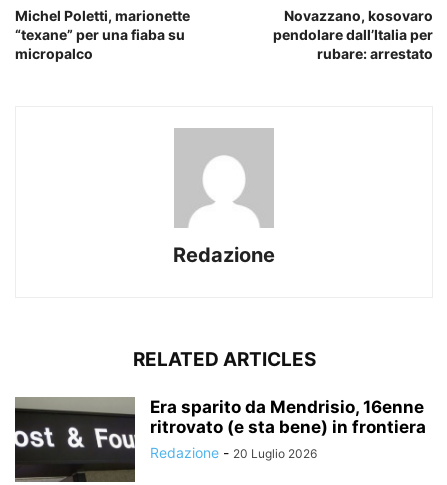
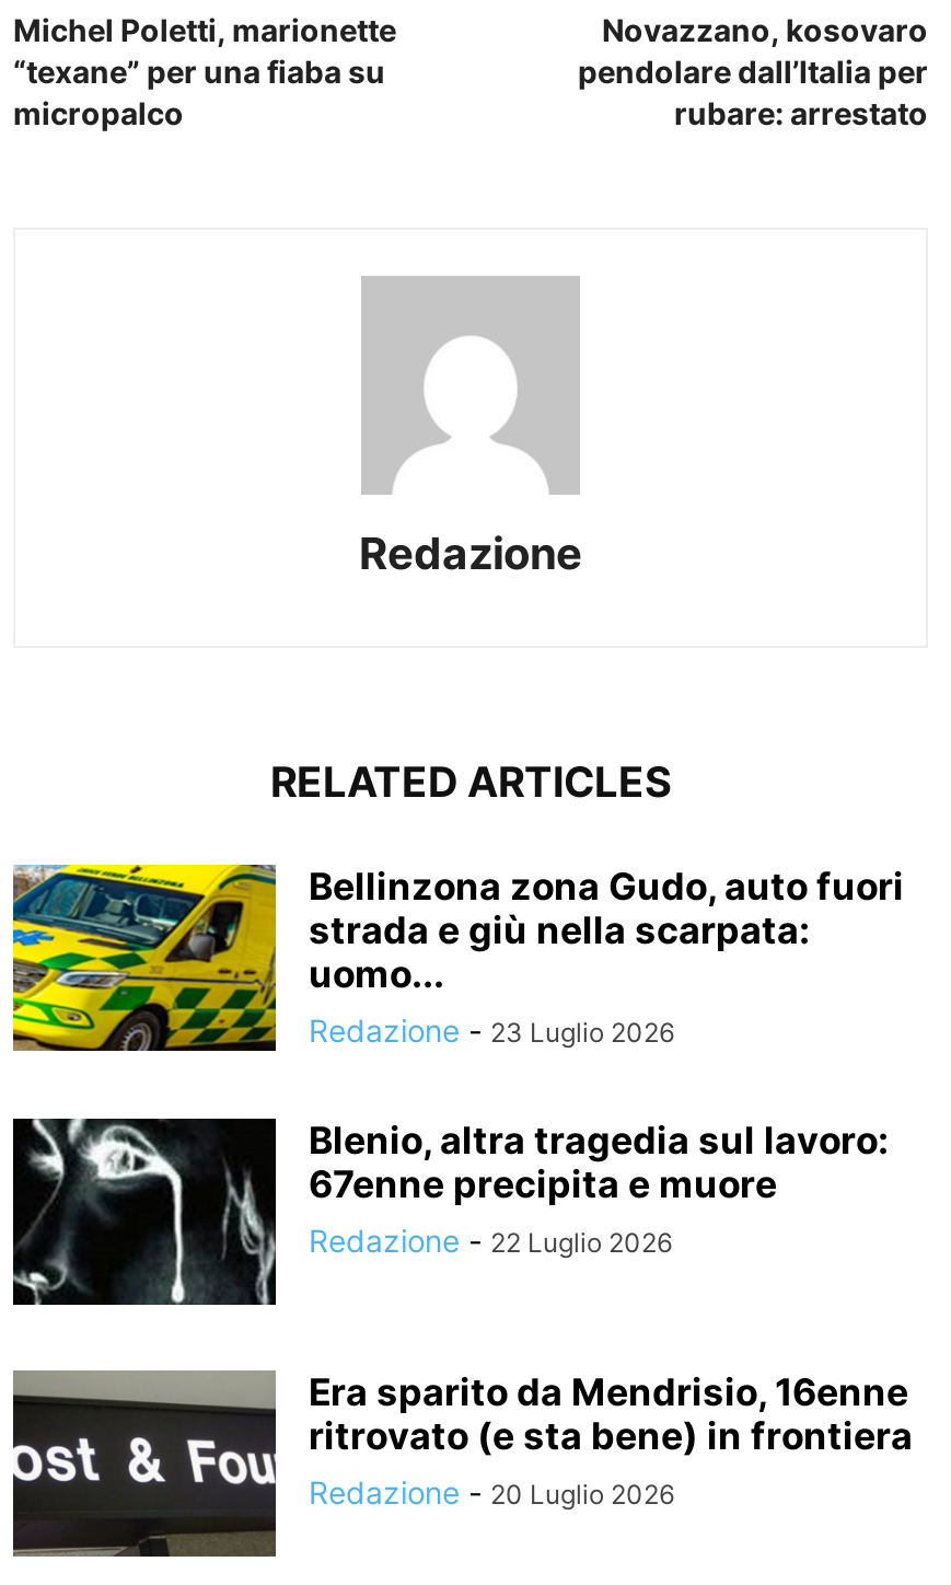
none -> [11,861,904,1259] [image] | Bellinzona zona Gudo, auto fuori | strada e giù nella scarpata: | uomo... | Redazione - 23 Luglio 2026 | Blenio, altra tragedia sul lavoro: | 67enne precipita e muore | Redazione - 22 Luglio 2026
none -> [11,1115,278,1308] [image]

